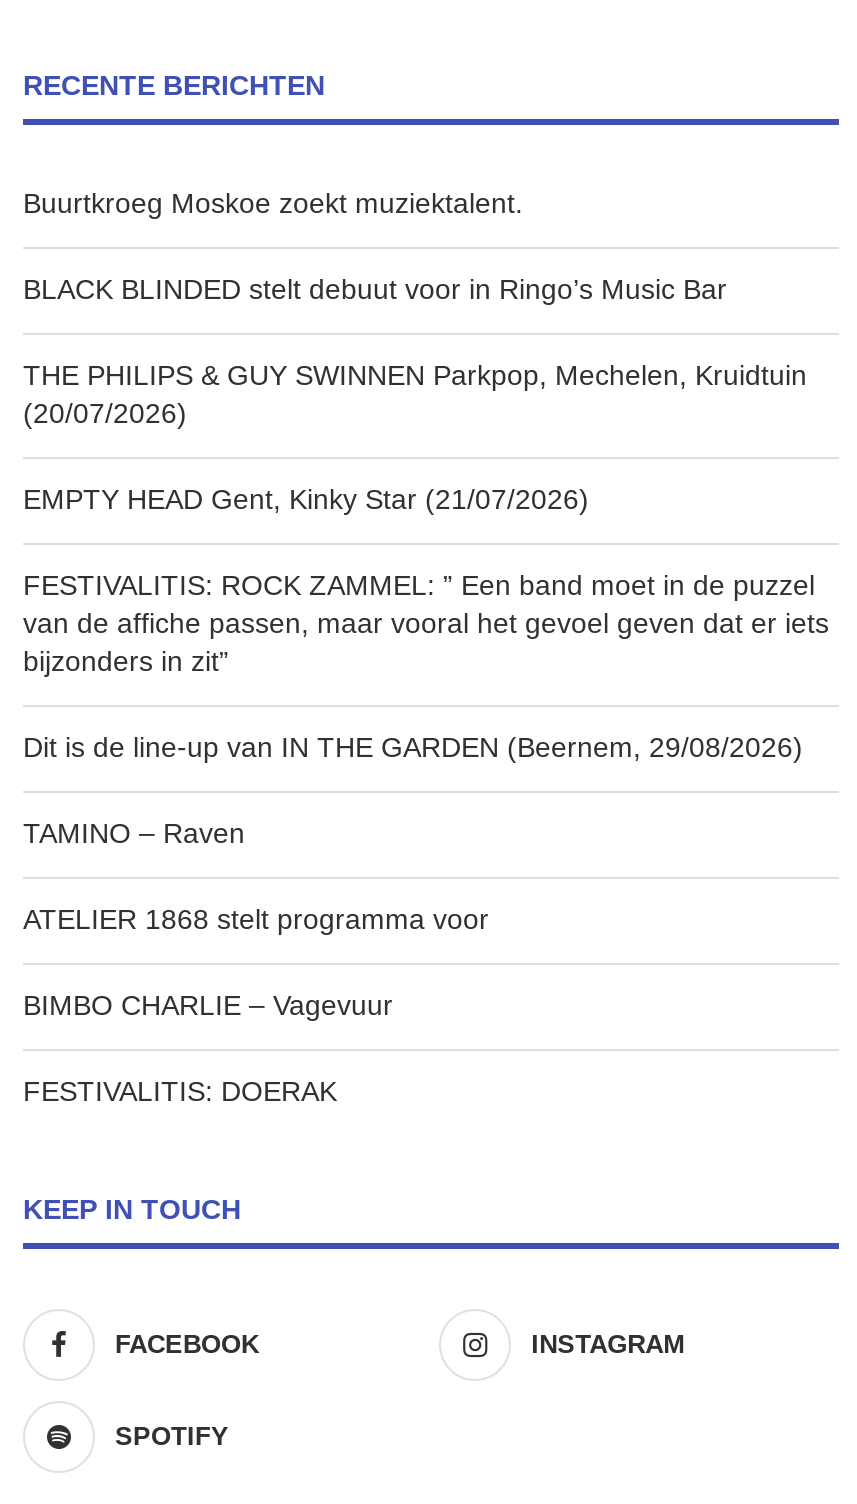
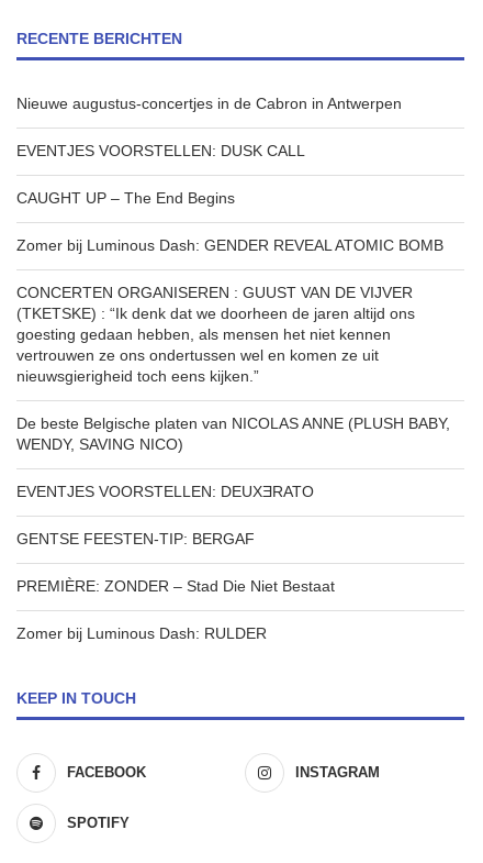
[23,188,523,220] Buurtkroeg Moskoe zoekt muziektalent. -> [16,95,402,113] Nieuwe augustus-concertjes in de Cabron in Antwerpen
[23,274,727,306] BLACK BLINDED stelt debuut voor in Ringo’s Music Bar -> [16,142,305,160] EVENTJES VOORSTELLEN: DUSK CALL
[23,360,807,430] THE PHILIPS & GUY SWINNEN Parkpop, Mechelen, Kruidtuin | (20/07/2026) -> [16,190,235,207] CAUGHT UP – The End Begins
[23,484,589,516] EMPTY HEAD Gent, Kinky Star (21/07/2026) -> [16,237,443,254] Zomer bij Luminous Dash: GENDER REVEAL ATOMIC BOMB
[23,570,829,678] FESTIVALITIS: ROCK ZAMMEL: ” Een band moet in de puzzel | van de affiche passen, maar vooral het gevoel geven dat er iets | bijzonders in zit” -> [16,284,415,385] CONCERTEN ORGANISEREN : GUUST VAN DE VIJVER | (TKETSKE) : “Ik denk dat we doorheen de jaren altijd ons | goesting gedaan hebben, als mensen het niet kennen | vertrouwen ze ons ondertussen wel en komen ze uit | nieuwsgierigheid toch eens kijken.”
[23,732,803,764] Dit is de line-up van IN THE GARDEN (Beernem, 29/08/2026) -> [16,415,450,453] De beste Belgische platen van NICOLAS ANNE (PLUSH BABY, | WENDY, SAVING NICO)
[23,818,245,850] TAMINO – Raven -> [16,483,314,501] EVENTJES VOORSTELLEN: DEUXƎRATO
[23,904,489,936] ATELIER 1868 stelt programma voor -> [16,530,255,548] GENTSE FEESTEN-TIP: BERGAF
[23,990,393,1022] BIMBO CHARLIE – Vagevuur -> [16,578,335,595] PREMIÈRE: ZONDER – Stad Die Niet Bestaat
[23,1076,337,1108] FESTIVALITIS: DOERAK -> [16,625,267,642] Zomer bij Luminous Dash: RULDER

